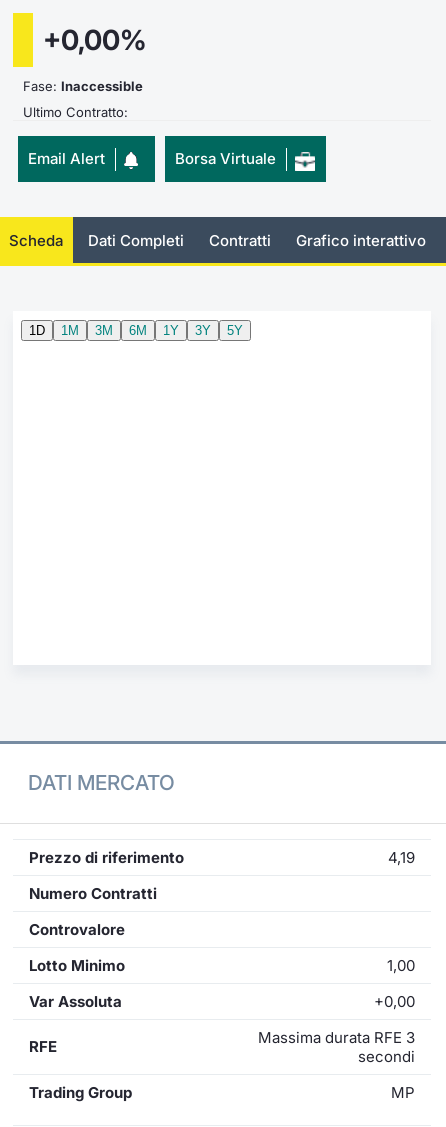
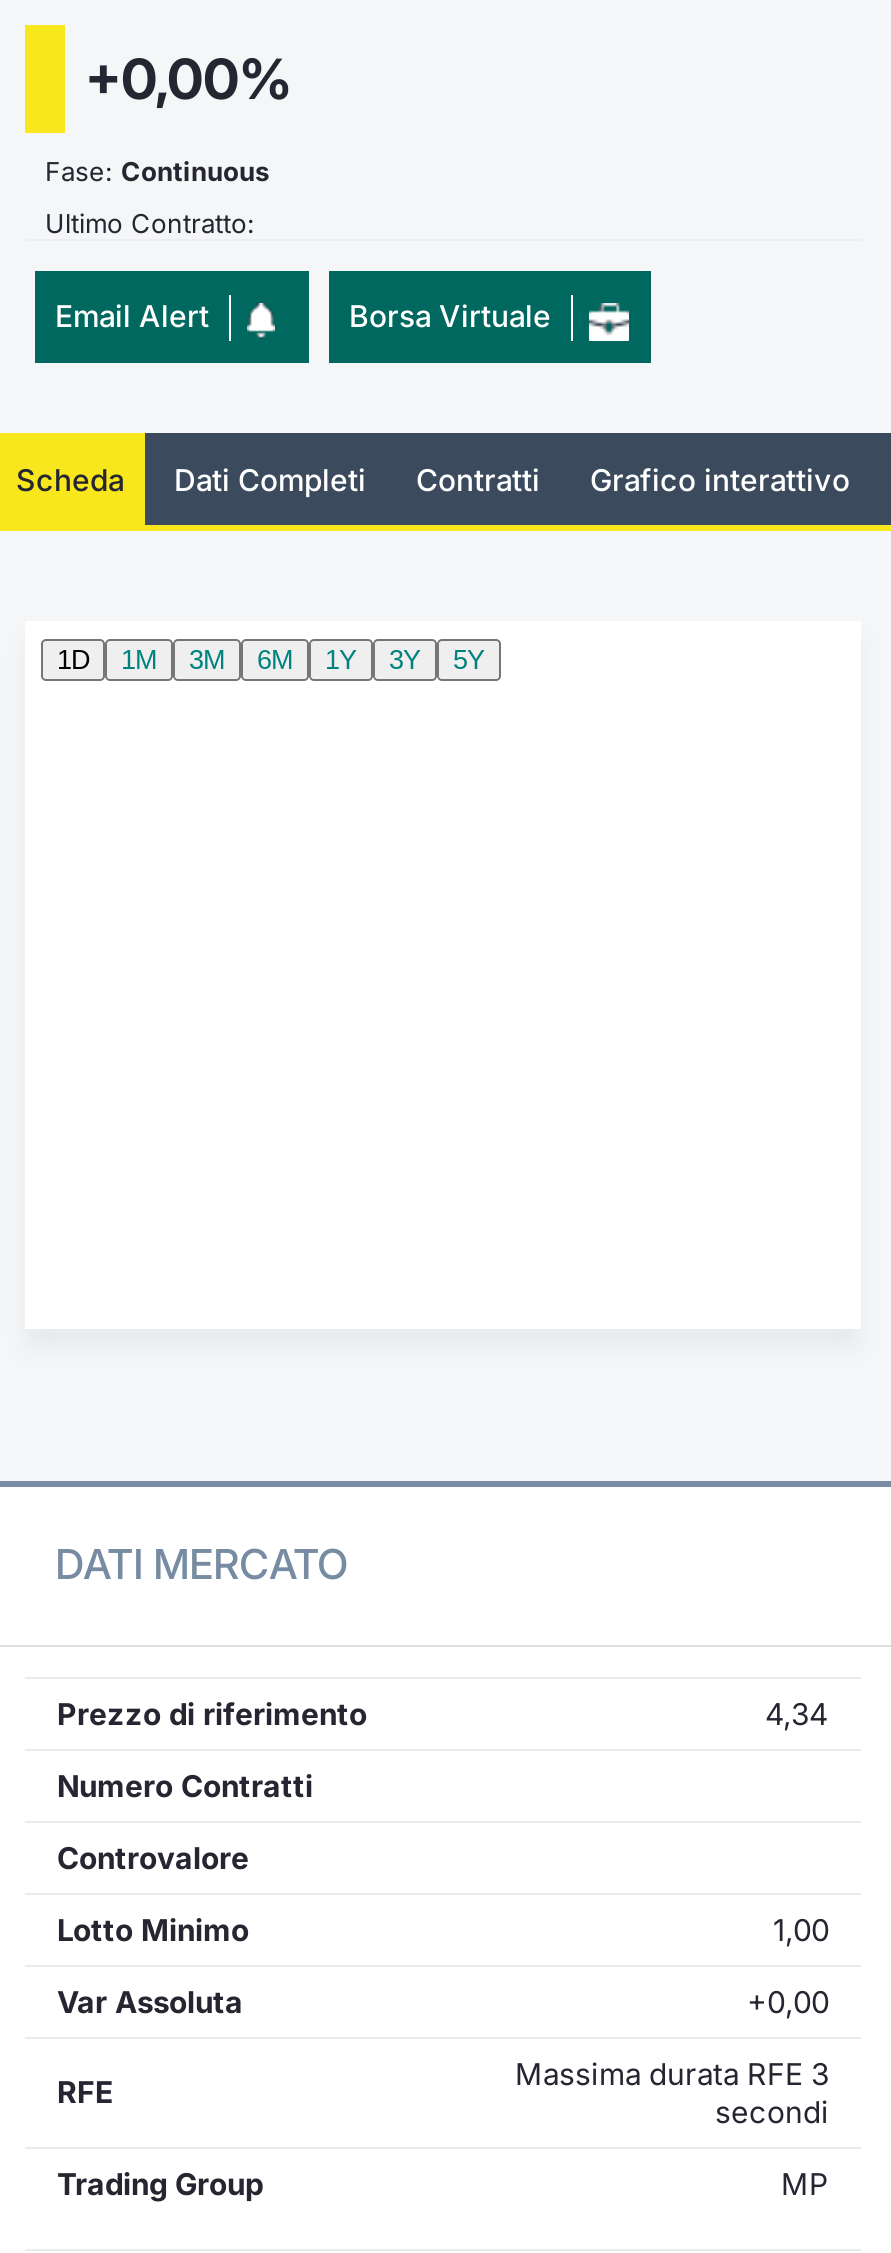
[23,78,143,94] Fase: Inaccessible -> [45,155,269,187] Fase: Continuous
[388,847,415,866] 4,19 -> [765,1694,829,1732] 4,34

